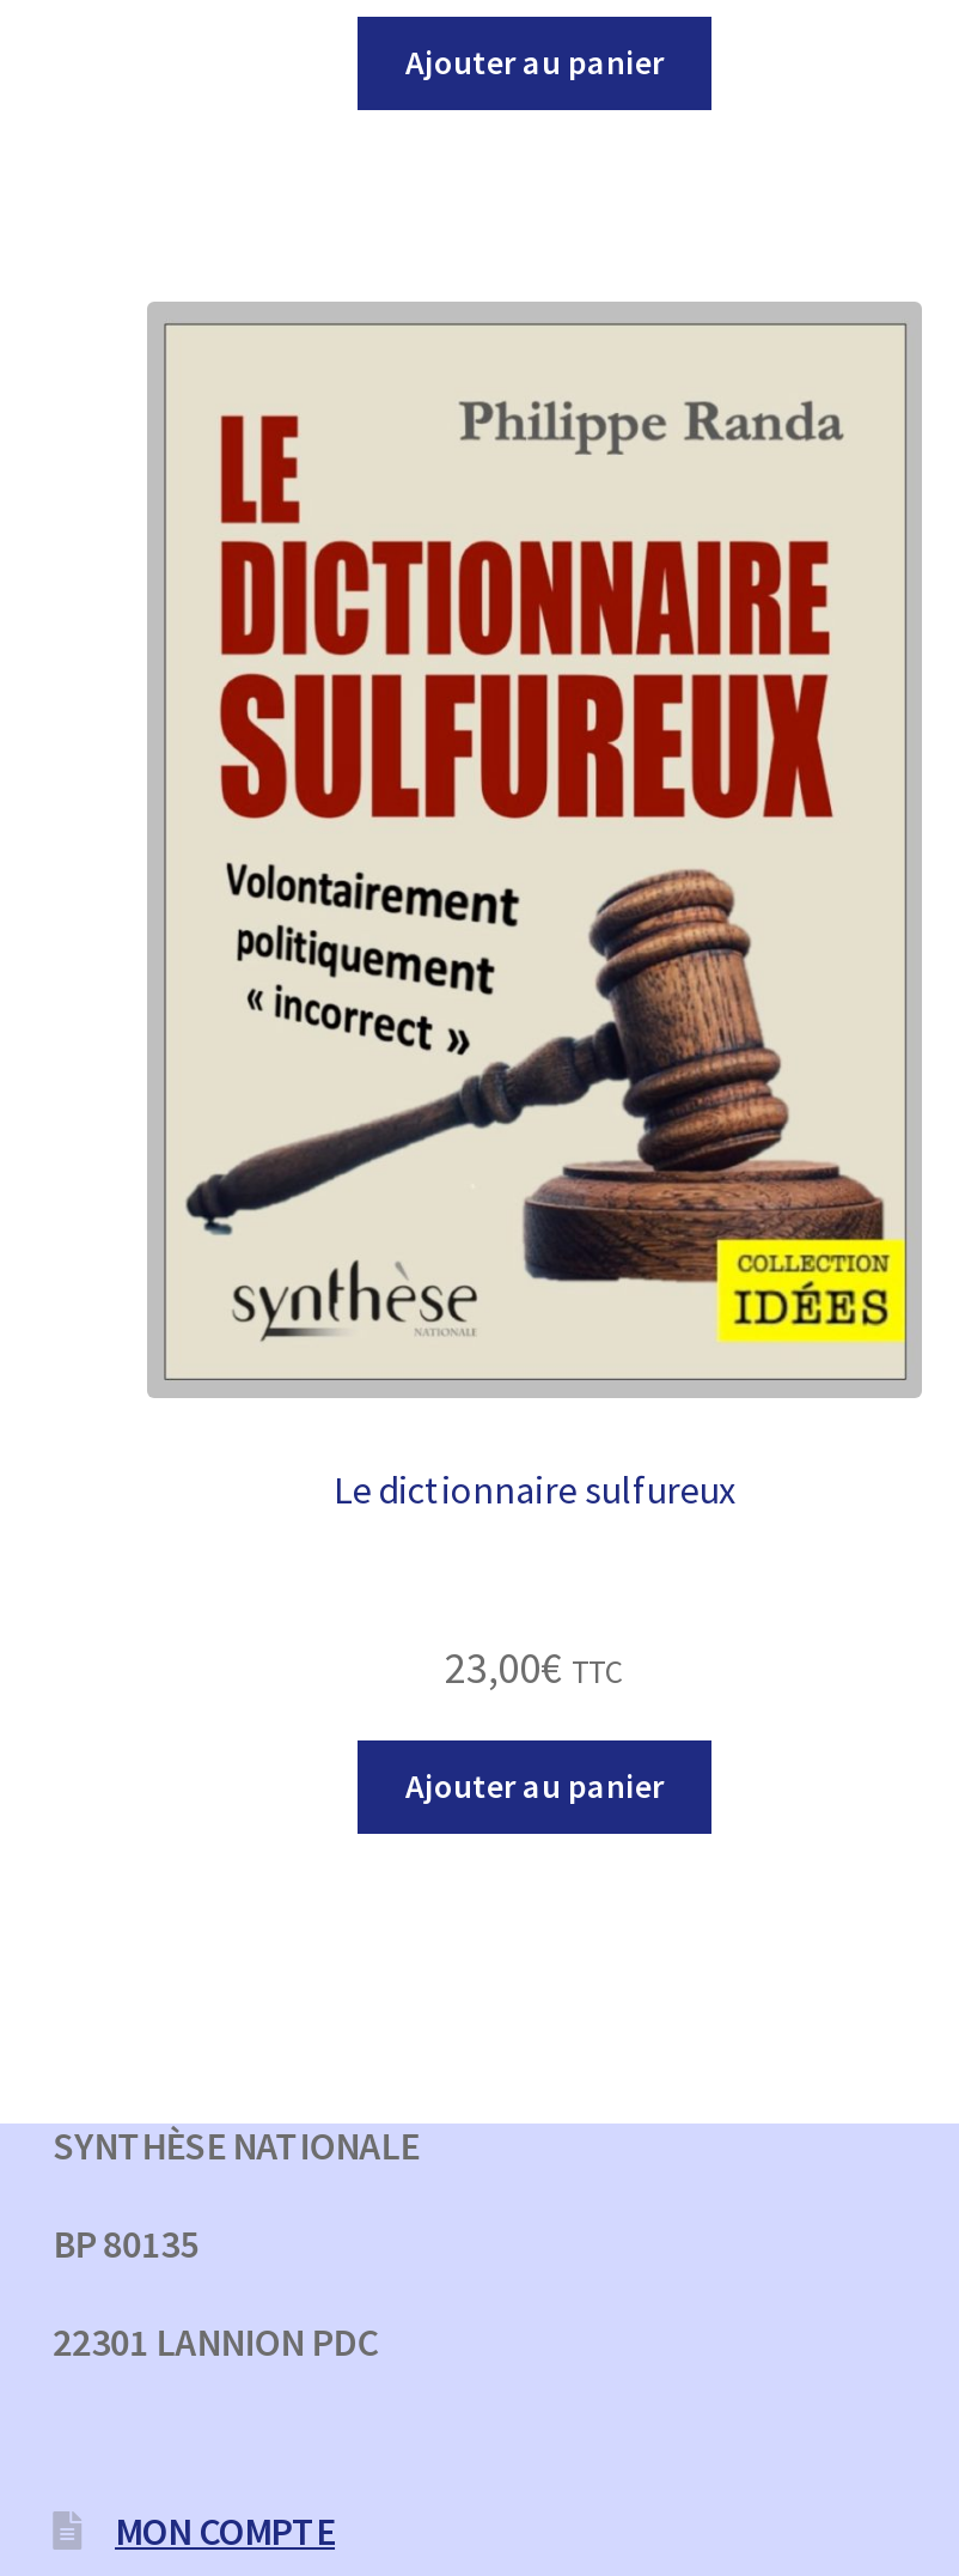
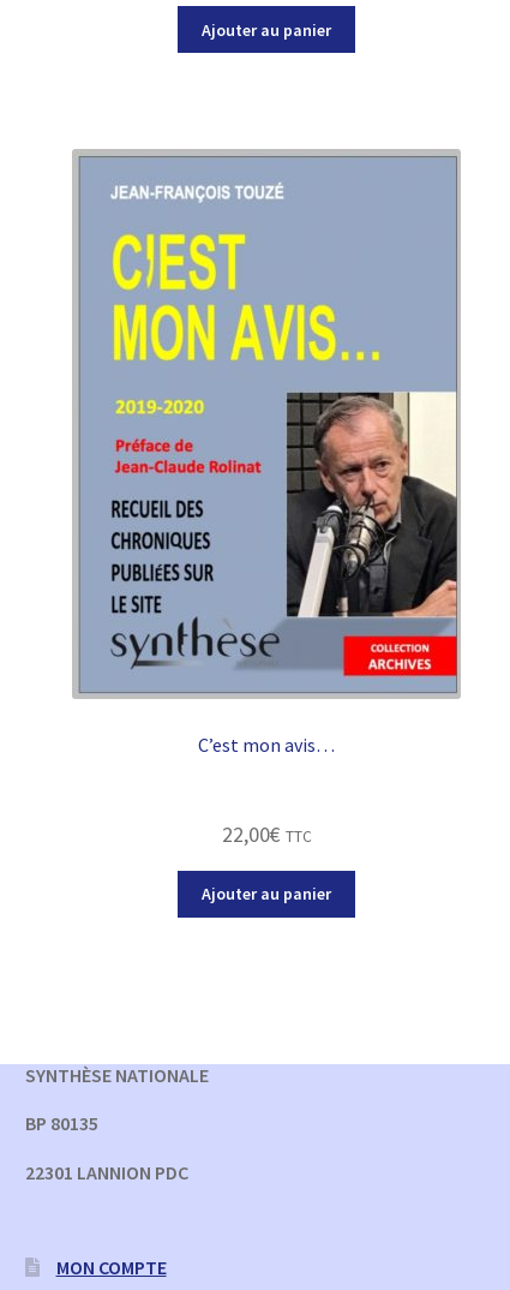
[164,317,915,1513] [image] | Le dictionnaire sulfureux -> [78,156,458,757] [image] | C’est mon avis…
[445,1639,624,1694] 23,00€ TTC -> [221,820,311,848] 22,00€ TTC

